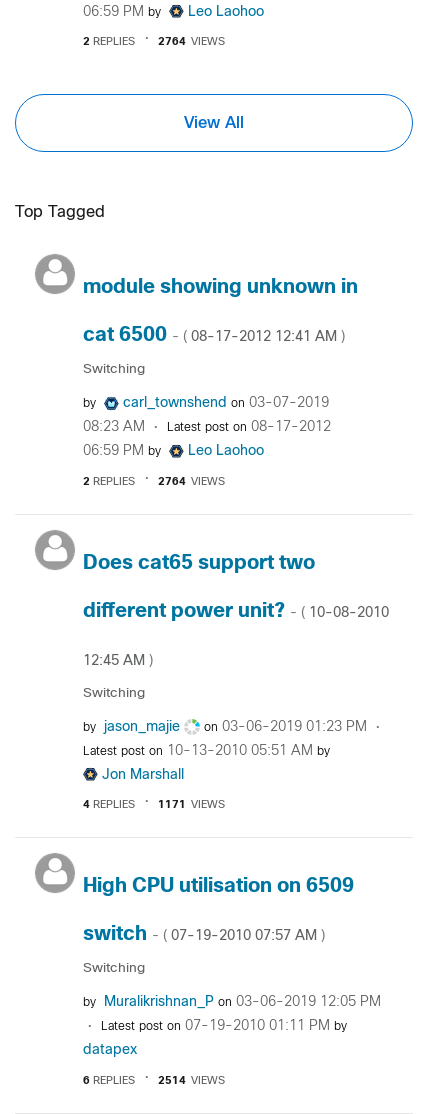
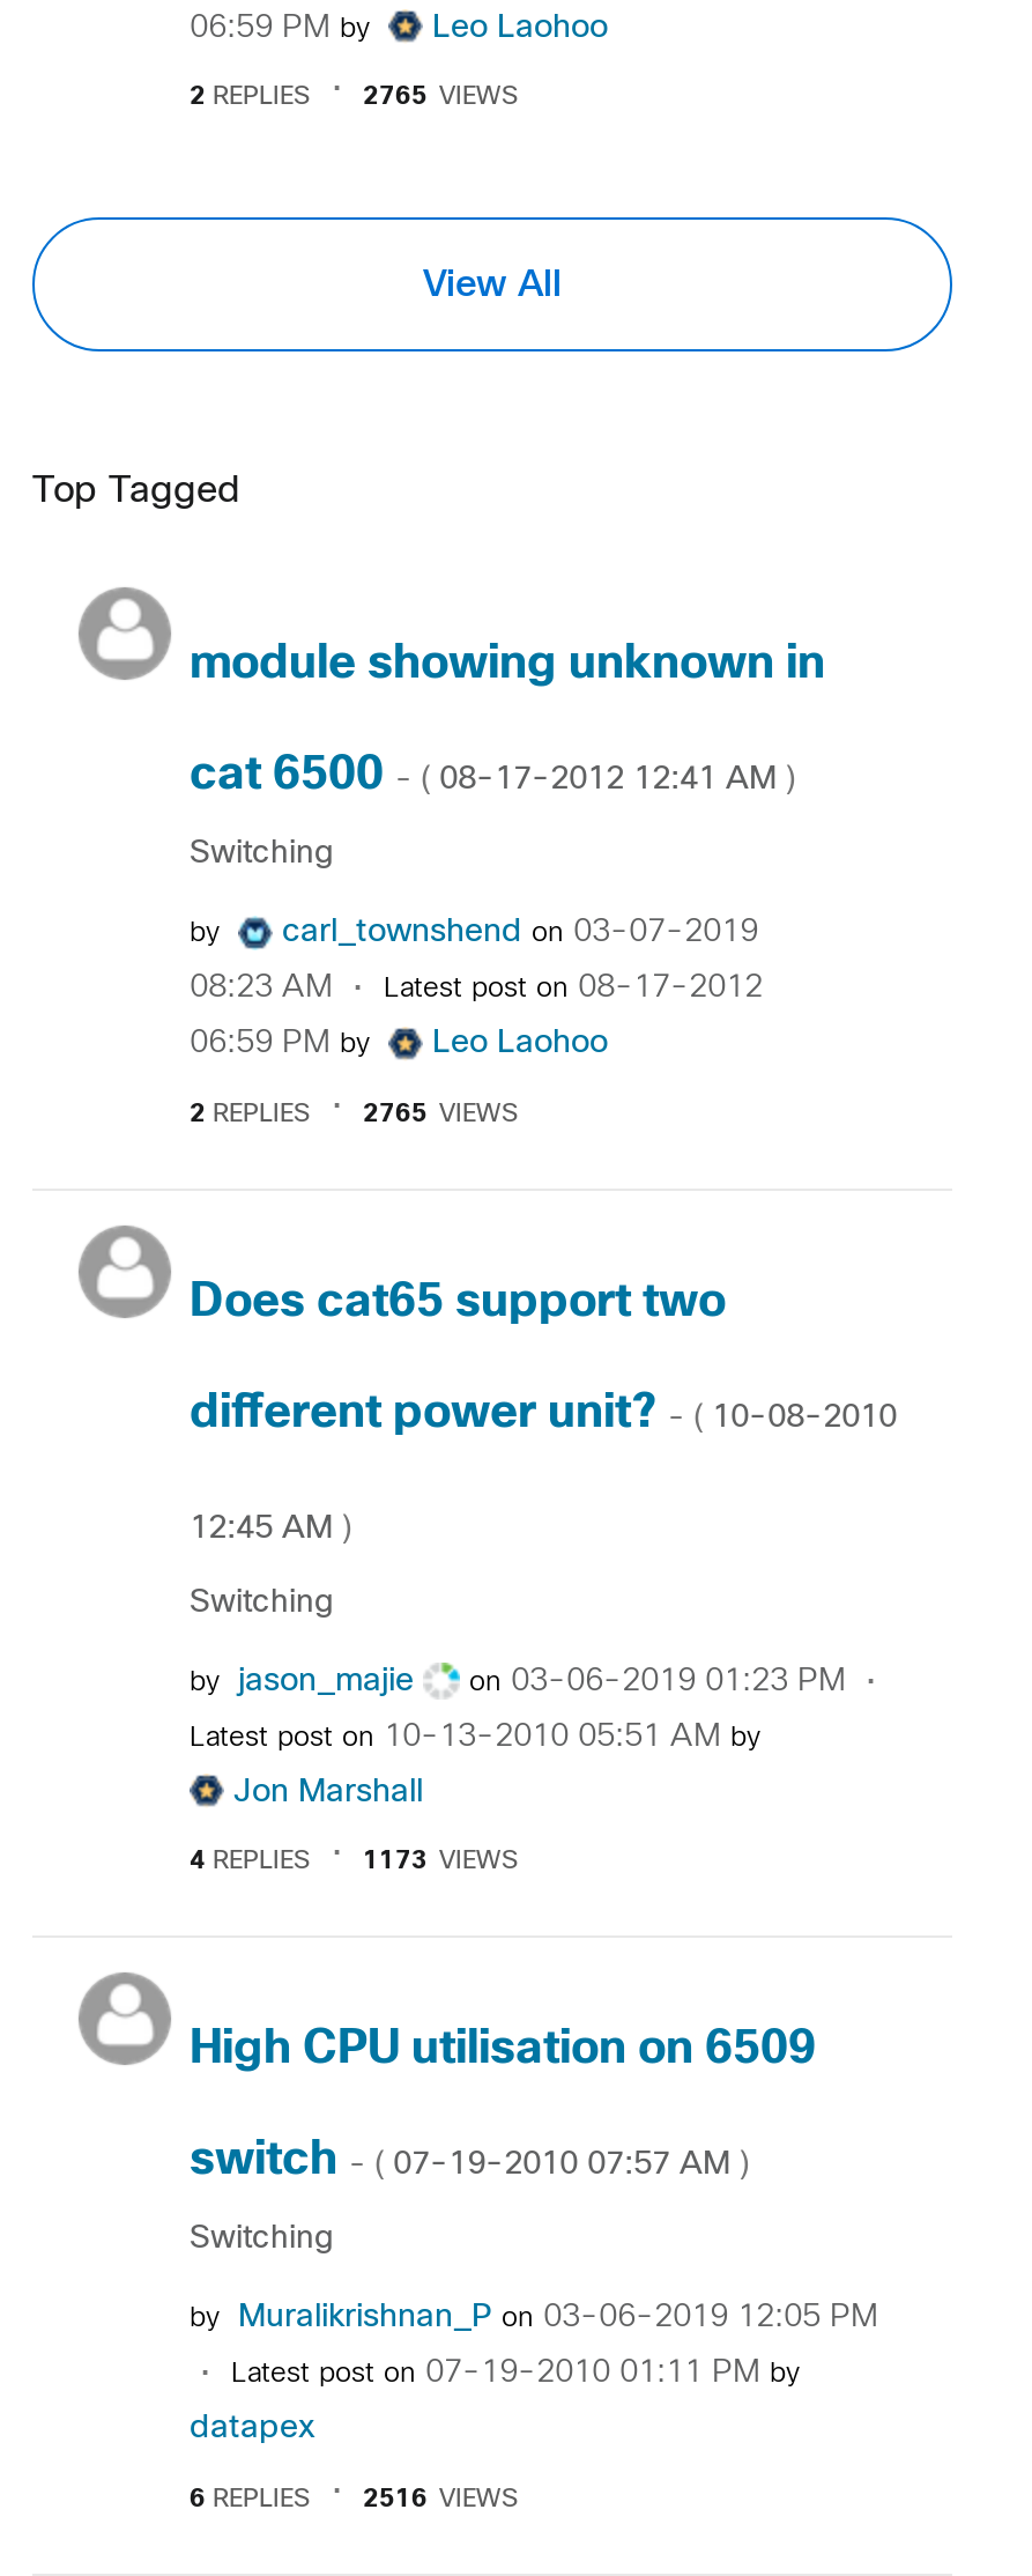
[158,37,225,47] 2764 VIEWS -> [363,86,518,109] 2765 VIEWS
[158,476,225,486] 2764 VIEWS -> [363,1102,518,1125] 2765 VIEWS
[158,800,225,810] 1171 VIEWS -> [363,1850,518,1873] 1173 VIEWS
[158,1075,225,1085] 2514 VIEWS -> [363,2487,518,2510] 2516 VIEWS

